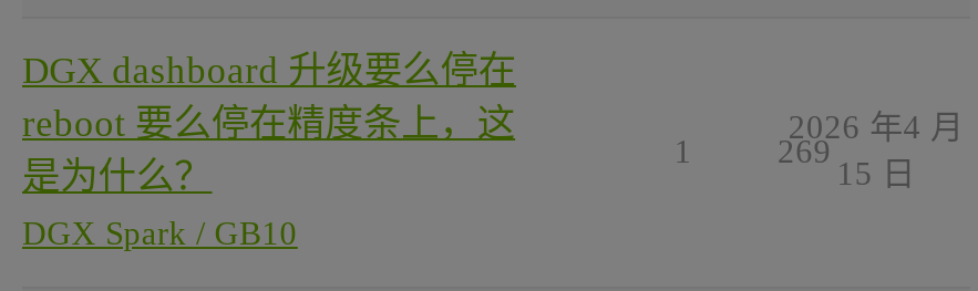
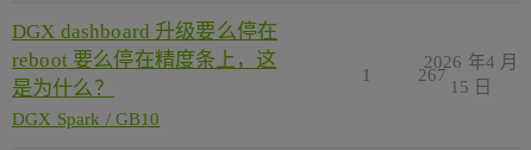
[778,133,832,168] 269 -> [418,65,447,84] 267

